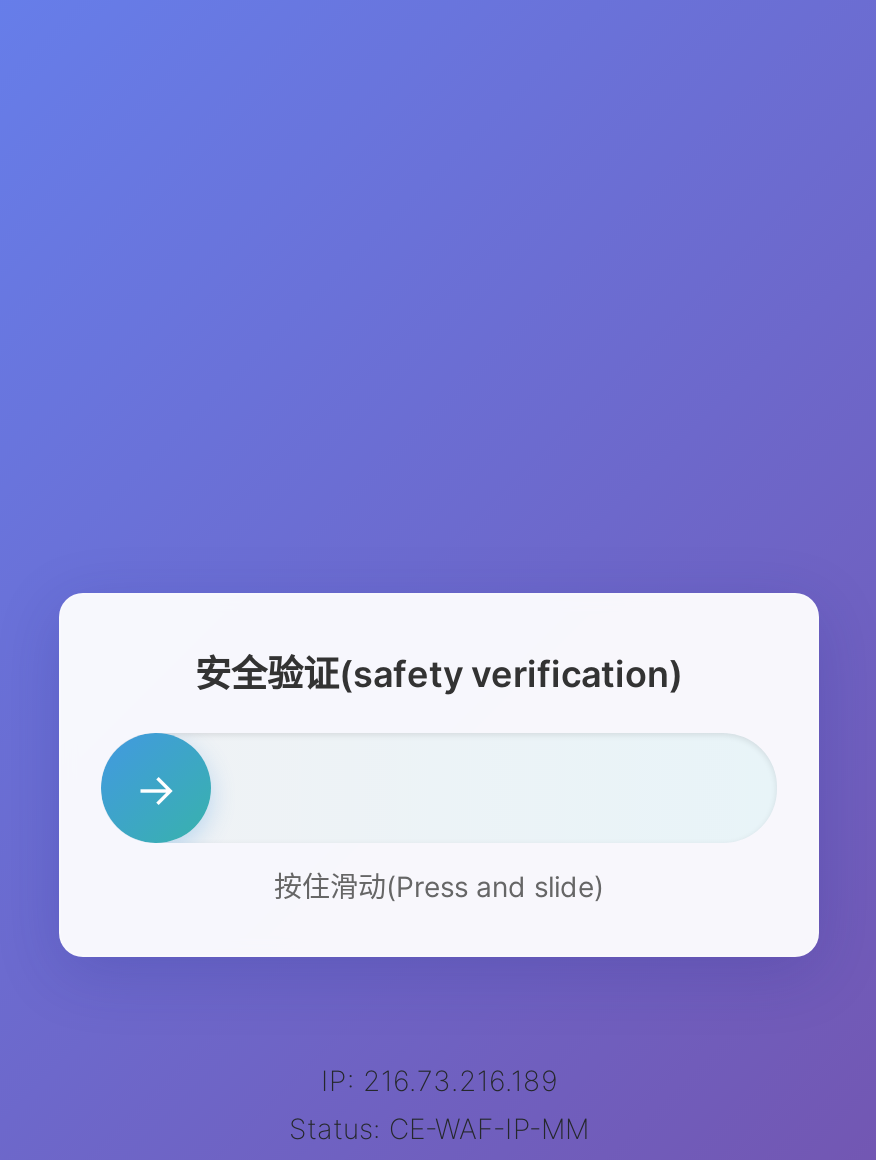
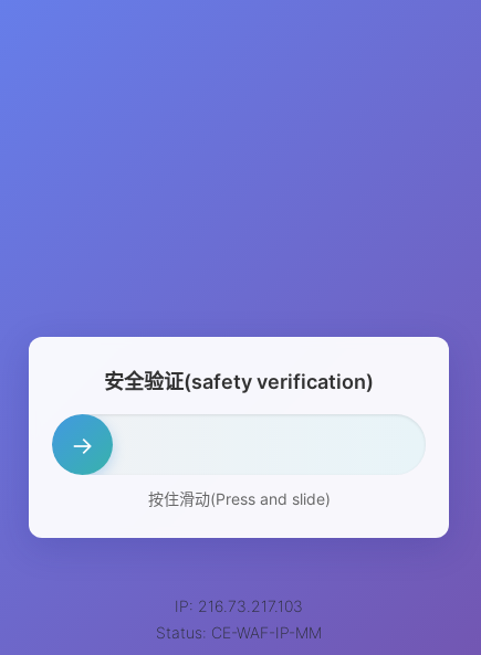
[321,1063,557,1097] IP: 216.73.216.189 -> [175,596,303,615] IP: 216.73.217.103

